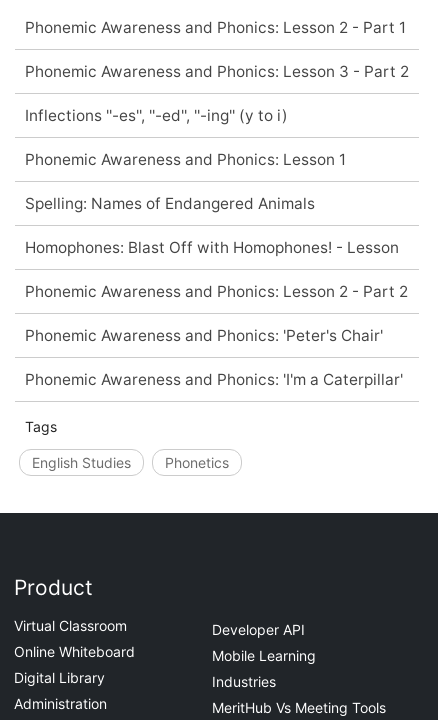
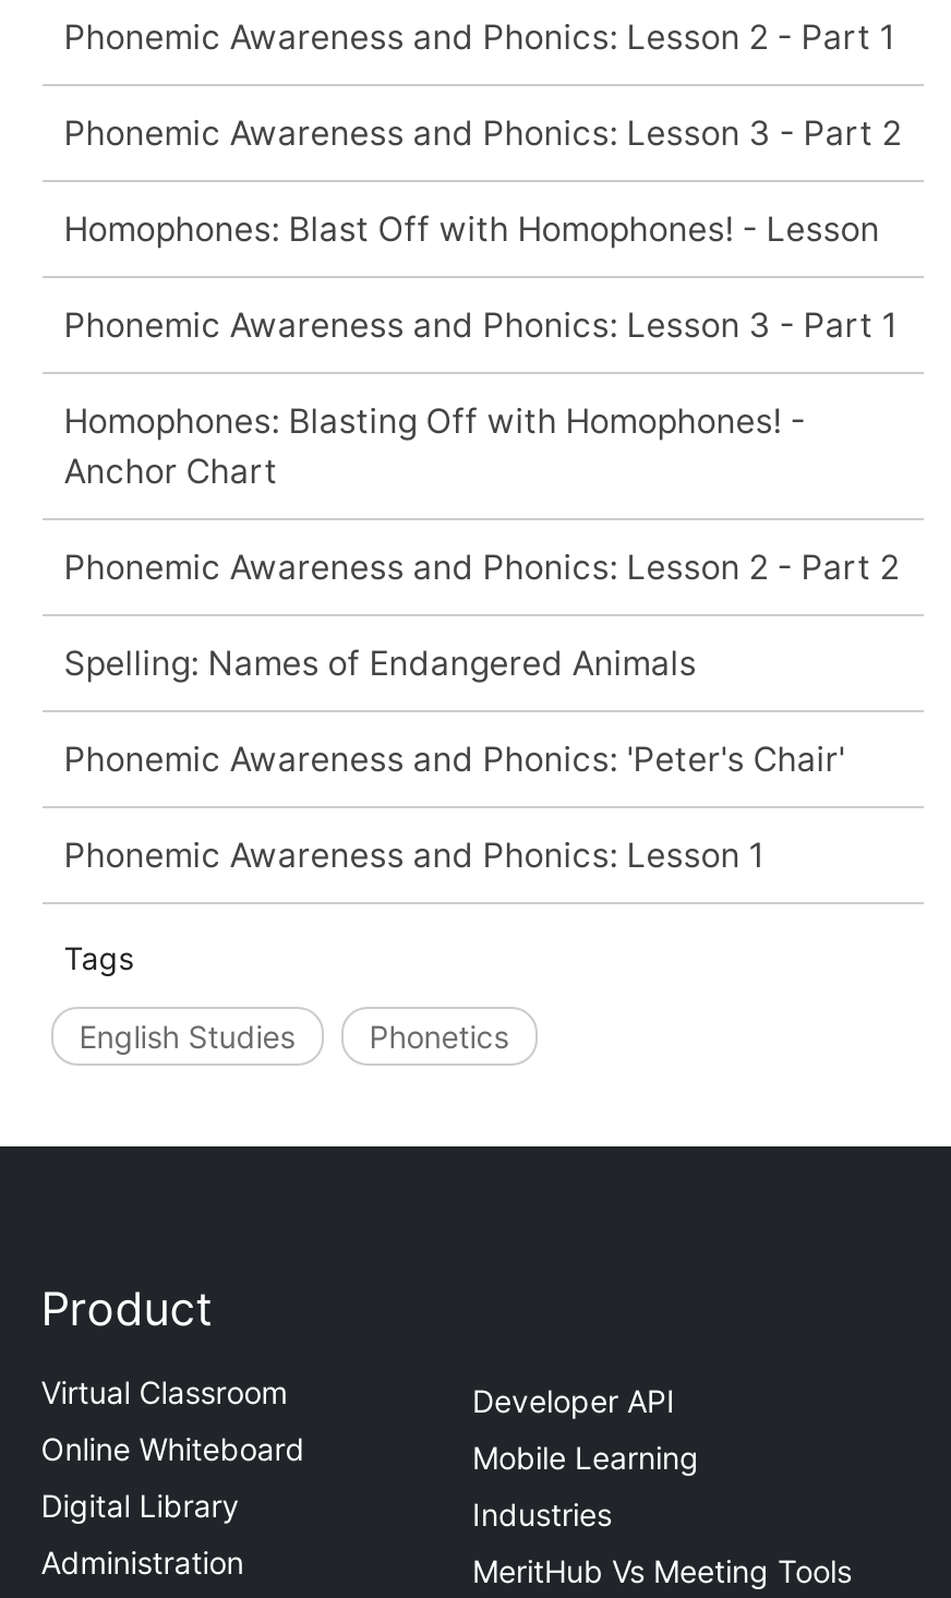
[25,106,288,125] Inflections ''-es'', ''-ed'', ''-ing'' (y to i) -> [64,304,897,492] Phonemic Awareness and Phonics: Lesson 3 - Part 1 | Homophones: Blasting Off with Homophones! - | Anchor Chart
moved [25,150,346,169] -> [64,834,764,876]: Phonemic Awareness and Phonics: Lesson 1
moved [25,194,408,345] -> [64,208,899,780]: Spelling: Names of Endangered Animals | Homophones: Blast Off with Homophones! - Lesson | Phonemic Awareness and Phonics: Lesson 2 - Part 2 | Phonemic Awareness and Phonics: 'Peter's Chair'
[25,370,403,389] Phonemic Awareness and Phonics: 'I'm a Caterpillar' -> none

